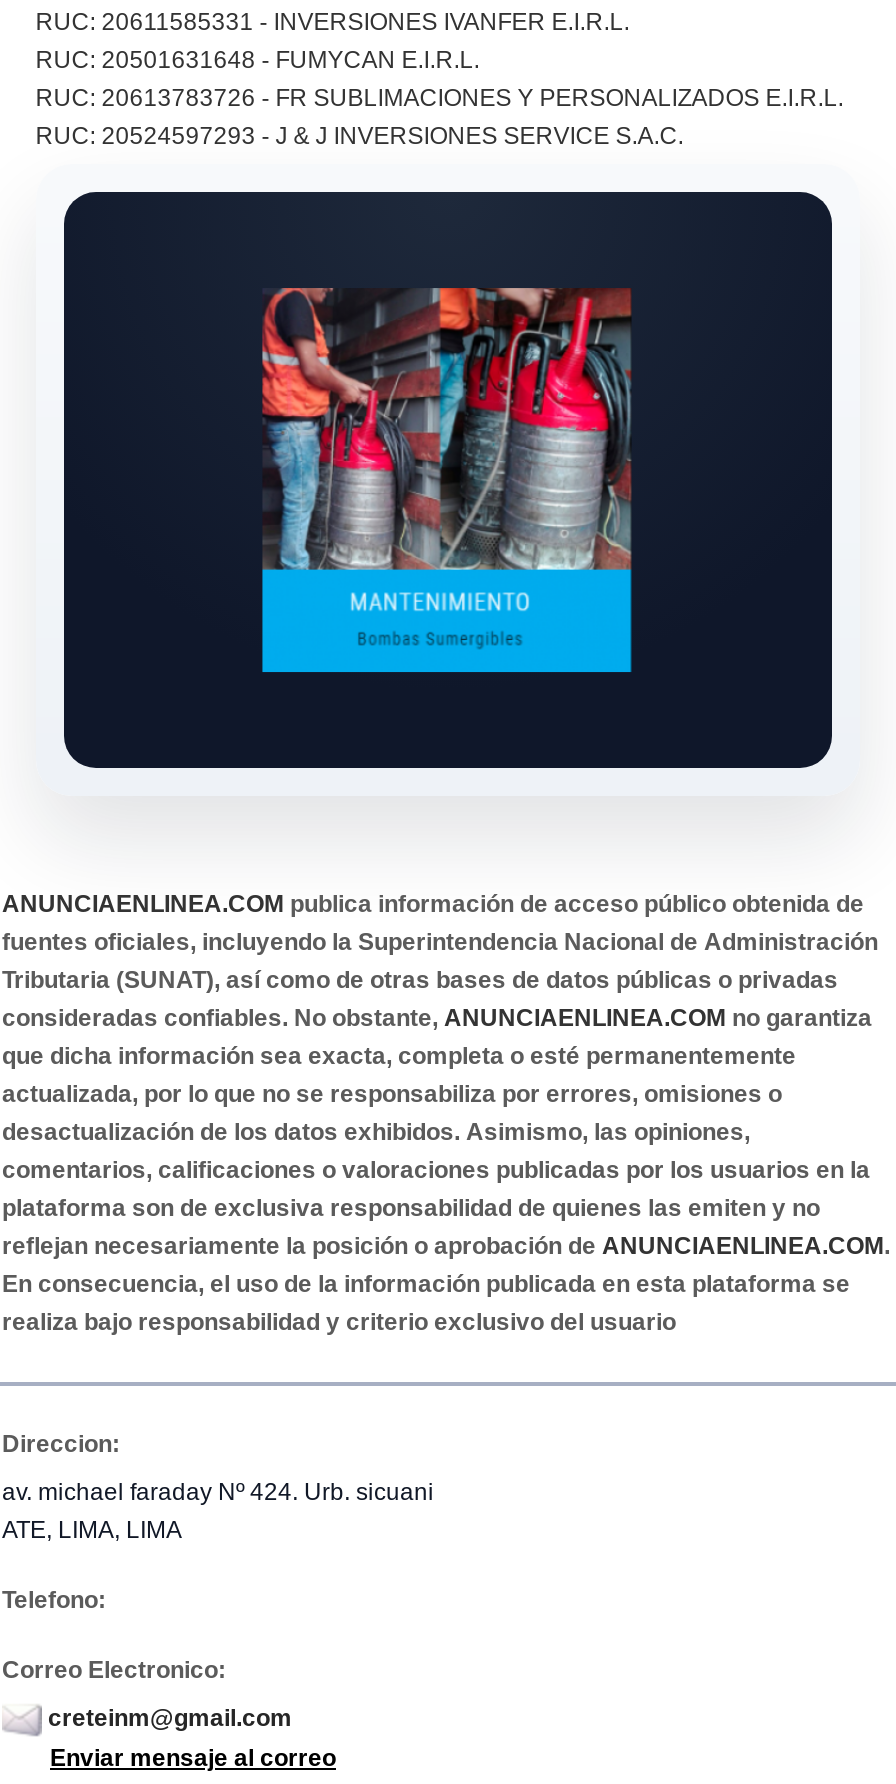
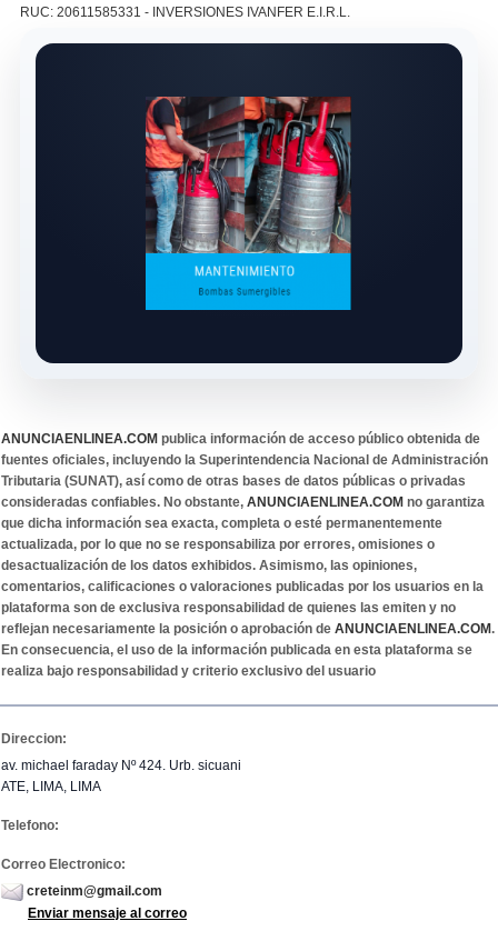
[36,45,844,149] RUC: 20501631648 - FUMYCAN E.I.R.L. | RUC: 20613783726 - FR SUBLIMACIONES Y PERSONALIZADOS E.I.R.L. | RUC: 20524597293 - J & J INVERSIONES SERVICE S.A.C. -> none

